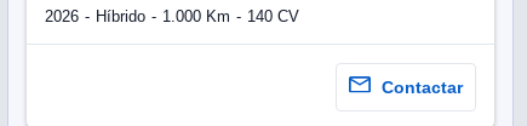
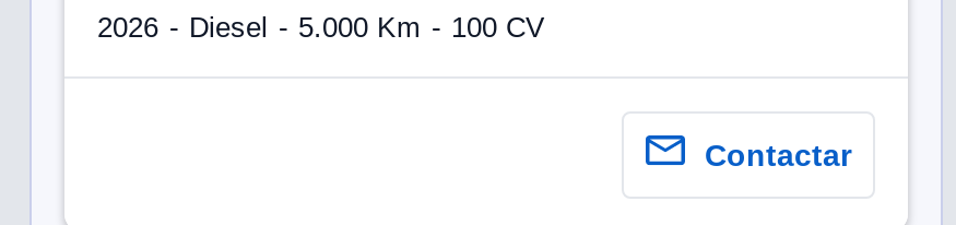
[96,7,299,25] Híbrido | 1.000 Km | 140 CV -> [189,10,545,43] Diesel | 5.000 Km | 100 CV

